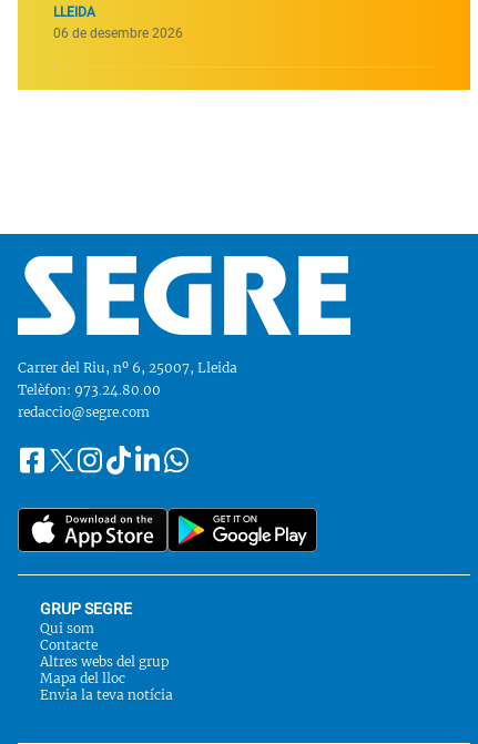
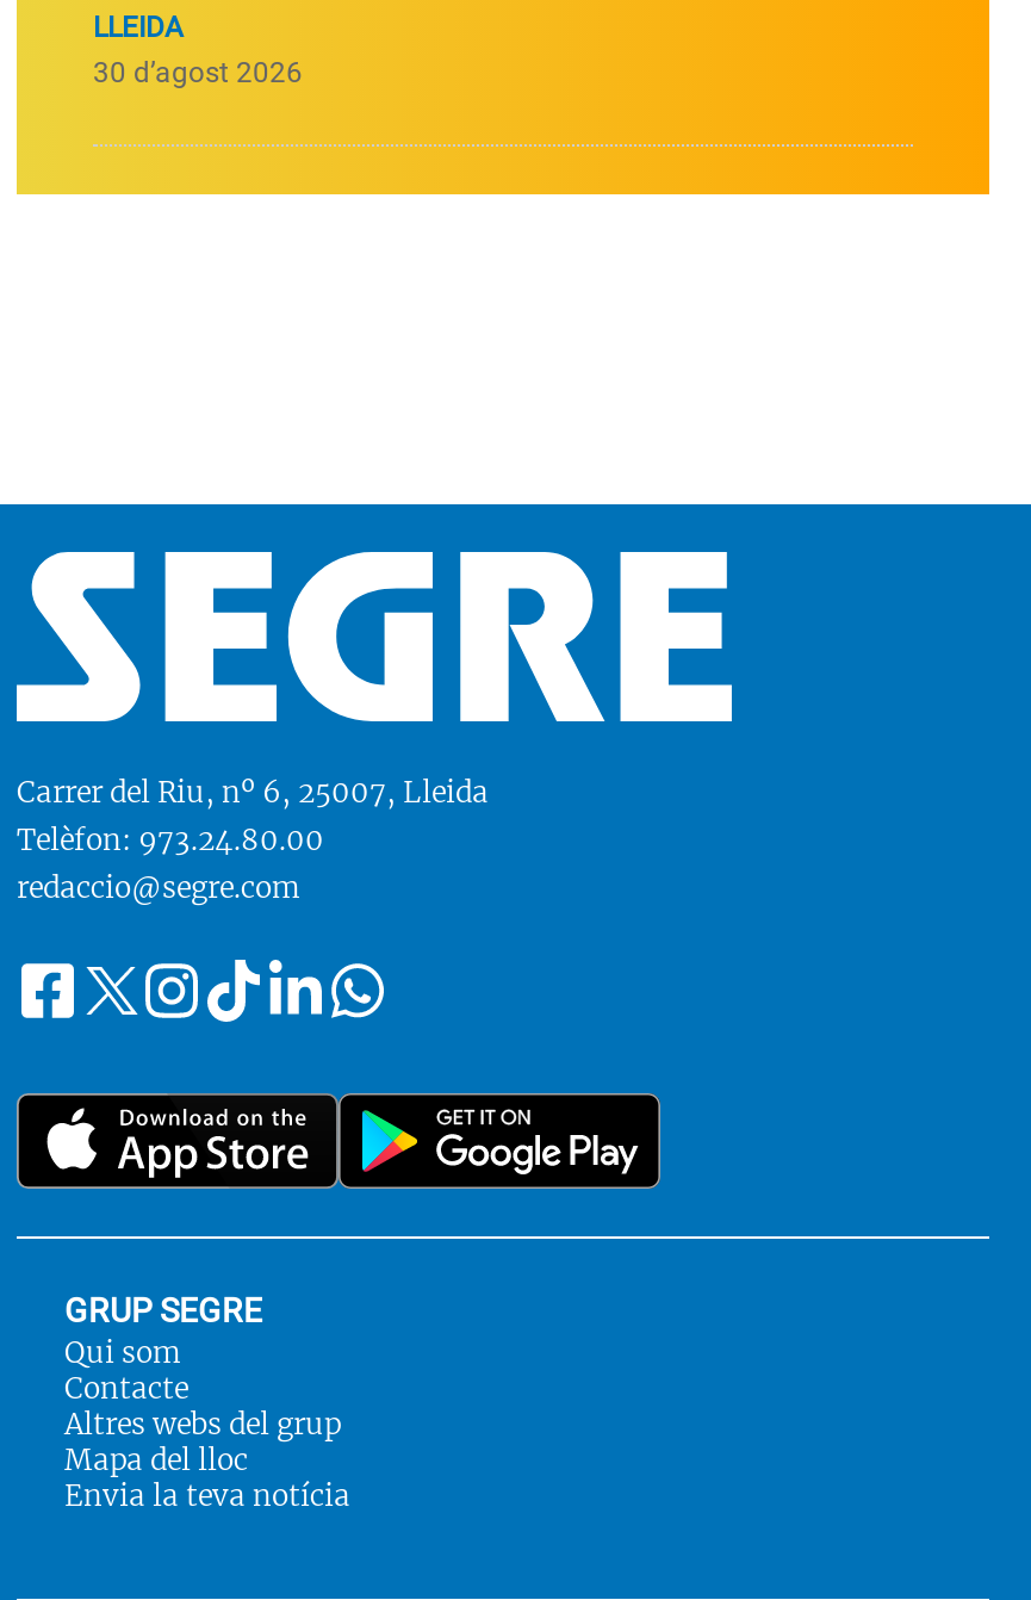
[53,26,183,41] 06 de desembre 2026 -> [93,55,303,89] 30 d’agost 2026

